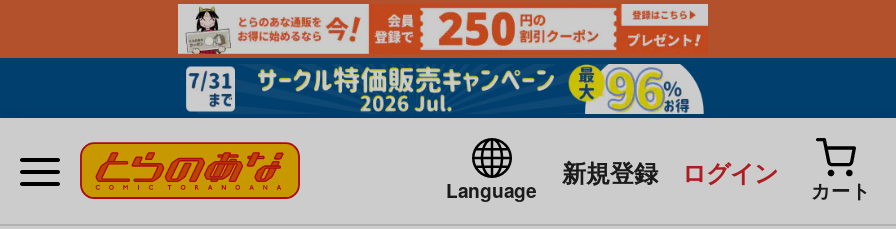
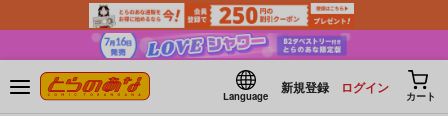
[6,56,890,120] [image] -> [3,29,445,61] [image]

